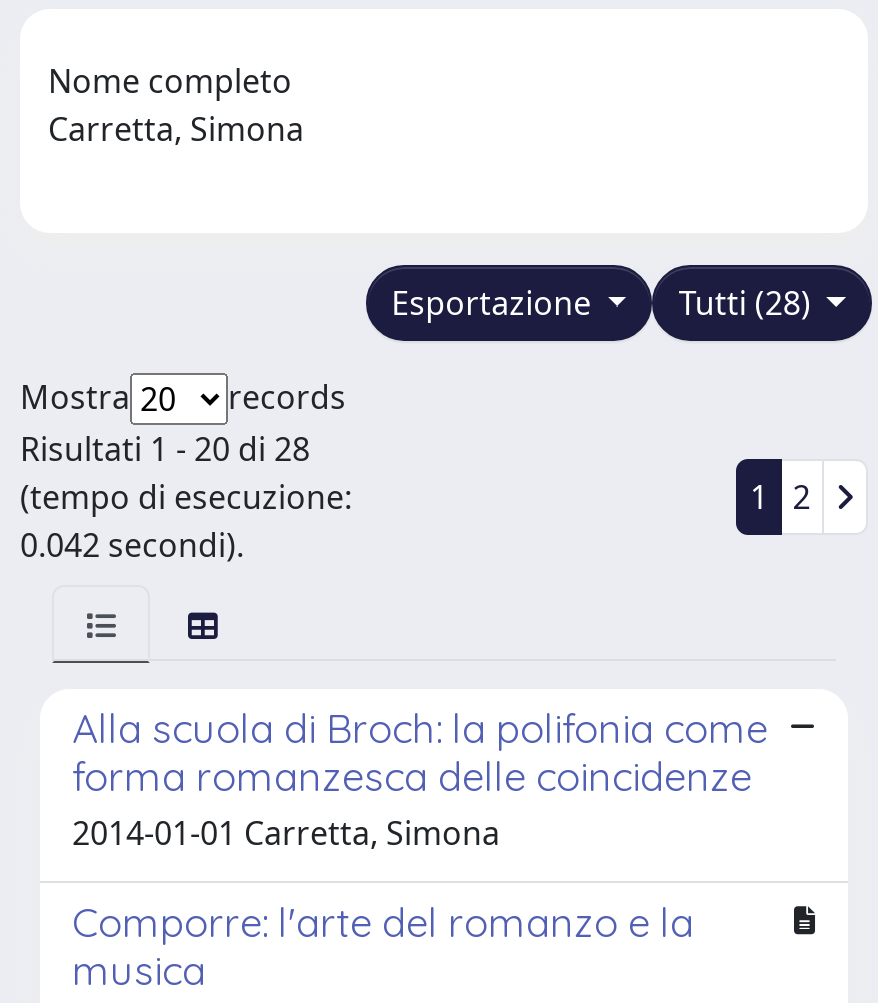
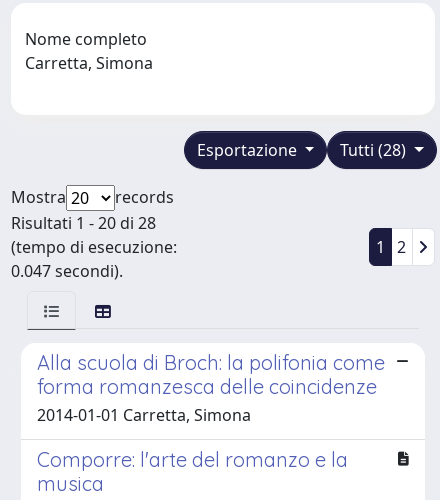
[20,523,244,567] 0.042 secondi). -> [11,260,123,282] 0.047 secondi).

